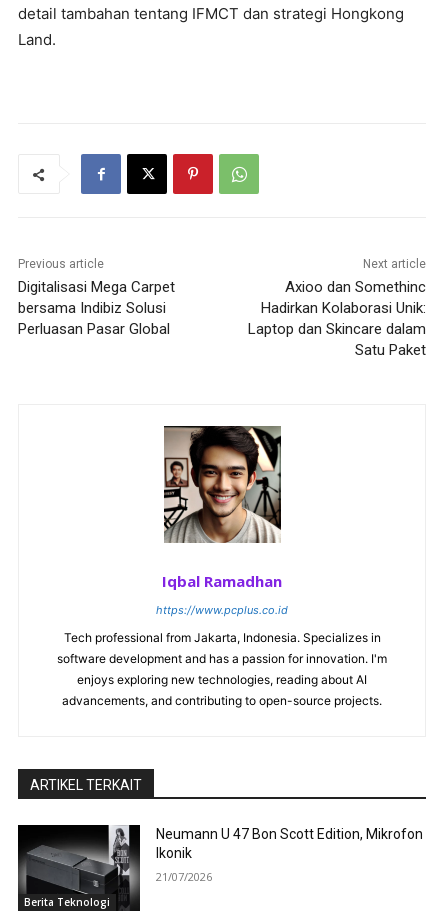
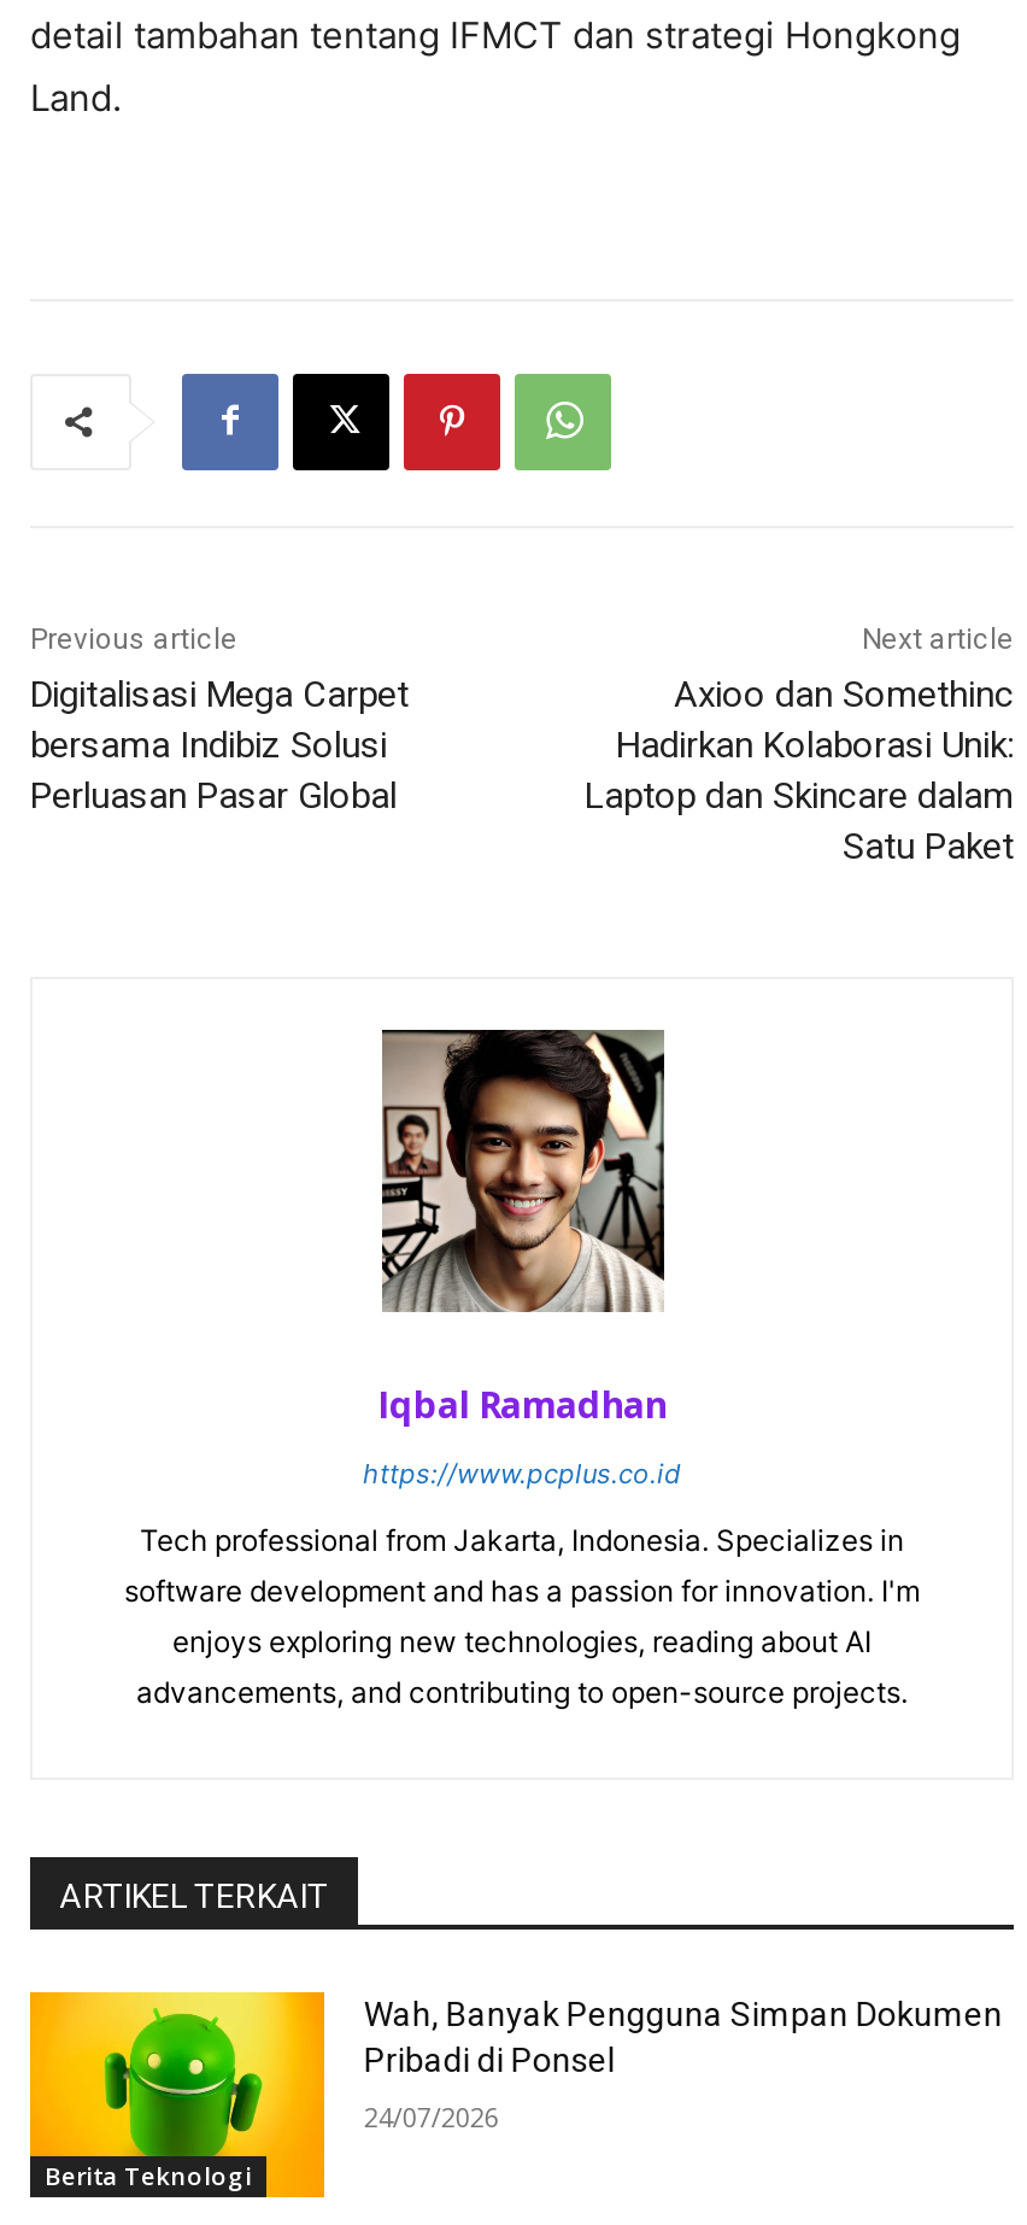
[17,824,423,912] [image] | Neumann U 47 Bon Scott Edition, Mikrofon | Ikonik -> [28,1990,1003,2200] [image] | Wah, Banyak Pengguna Simpan Dokumen | Pribadi di Ponsel
[156,869,212,884] 21/07/2026 -> [364,2097,499,2133] 24/07/2026

